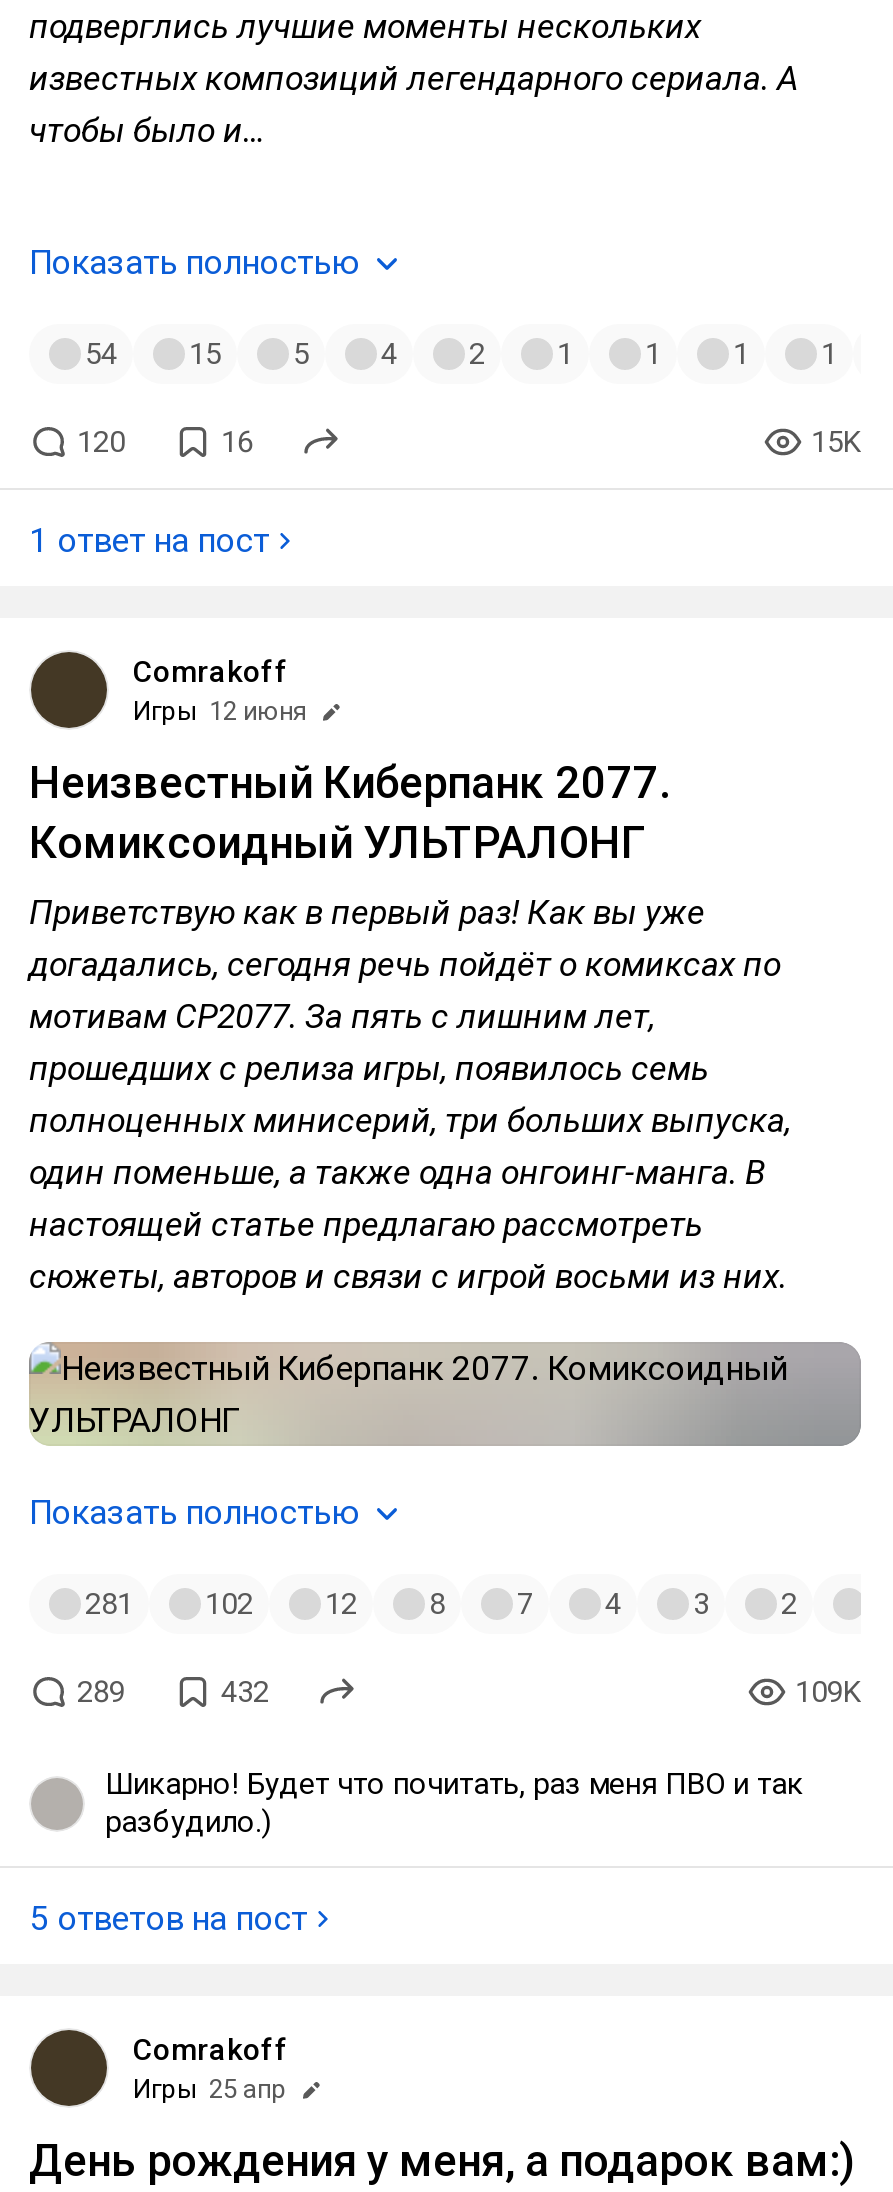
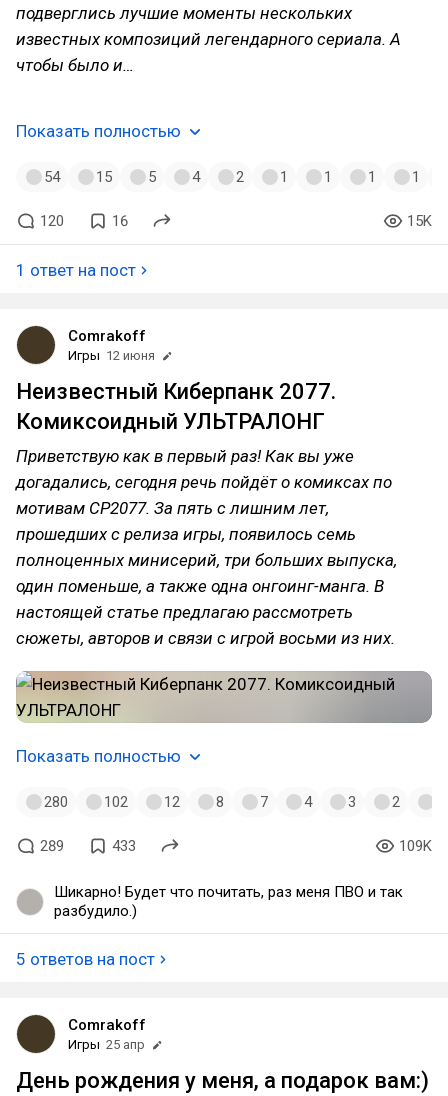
[85,1586,133,1622] 281 -> [44,793,68,811] 280
[221,1674,269,1710] 432 -> [112,837,136,855] 433

